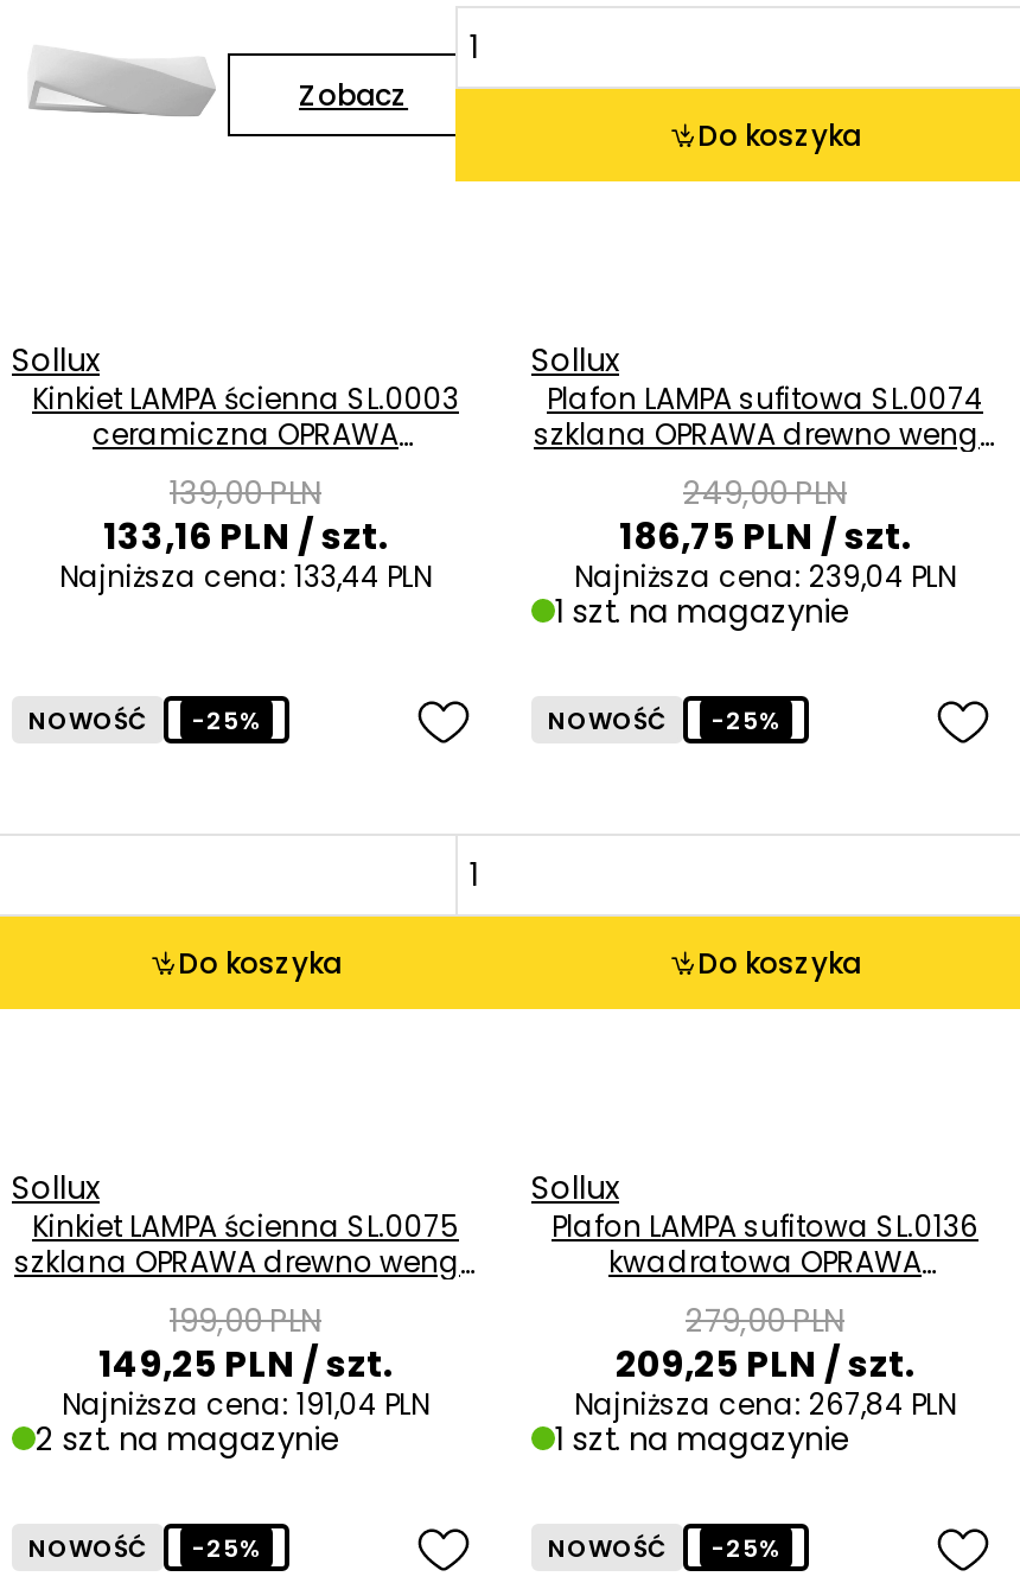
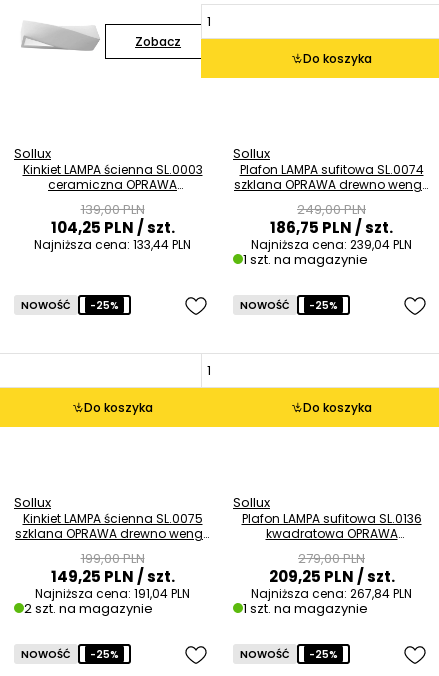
[103,512,388,561] 133,16 PLN / szt. -> [50,217,174,238] 104,25 PLN / szt.

